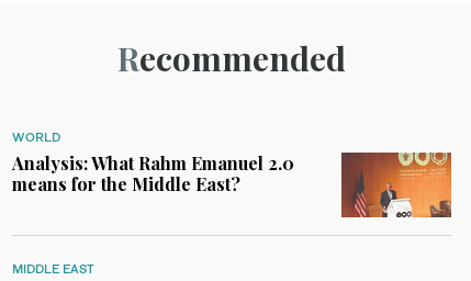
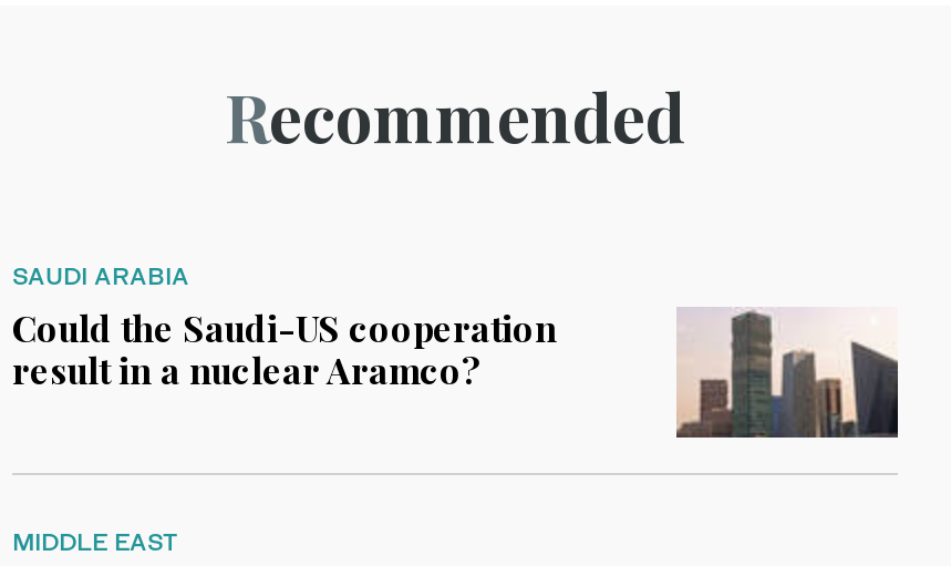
[12,130,294,196] WORLD | Analysis: What Rahm Emanuel 2.0 | means for the Middle East? -> [12,261,557,394] SAUDI ARABIA | Could the Saudi-US cooperation | result in a nuclear Aramco?
[340,151,452,218] [image] -> [676,307,900,440] [image]

